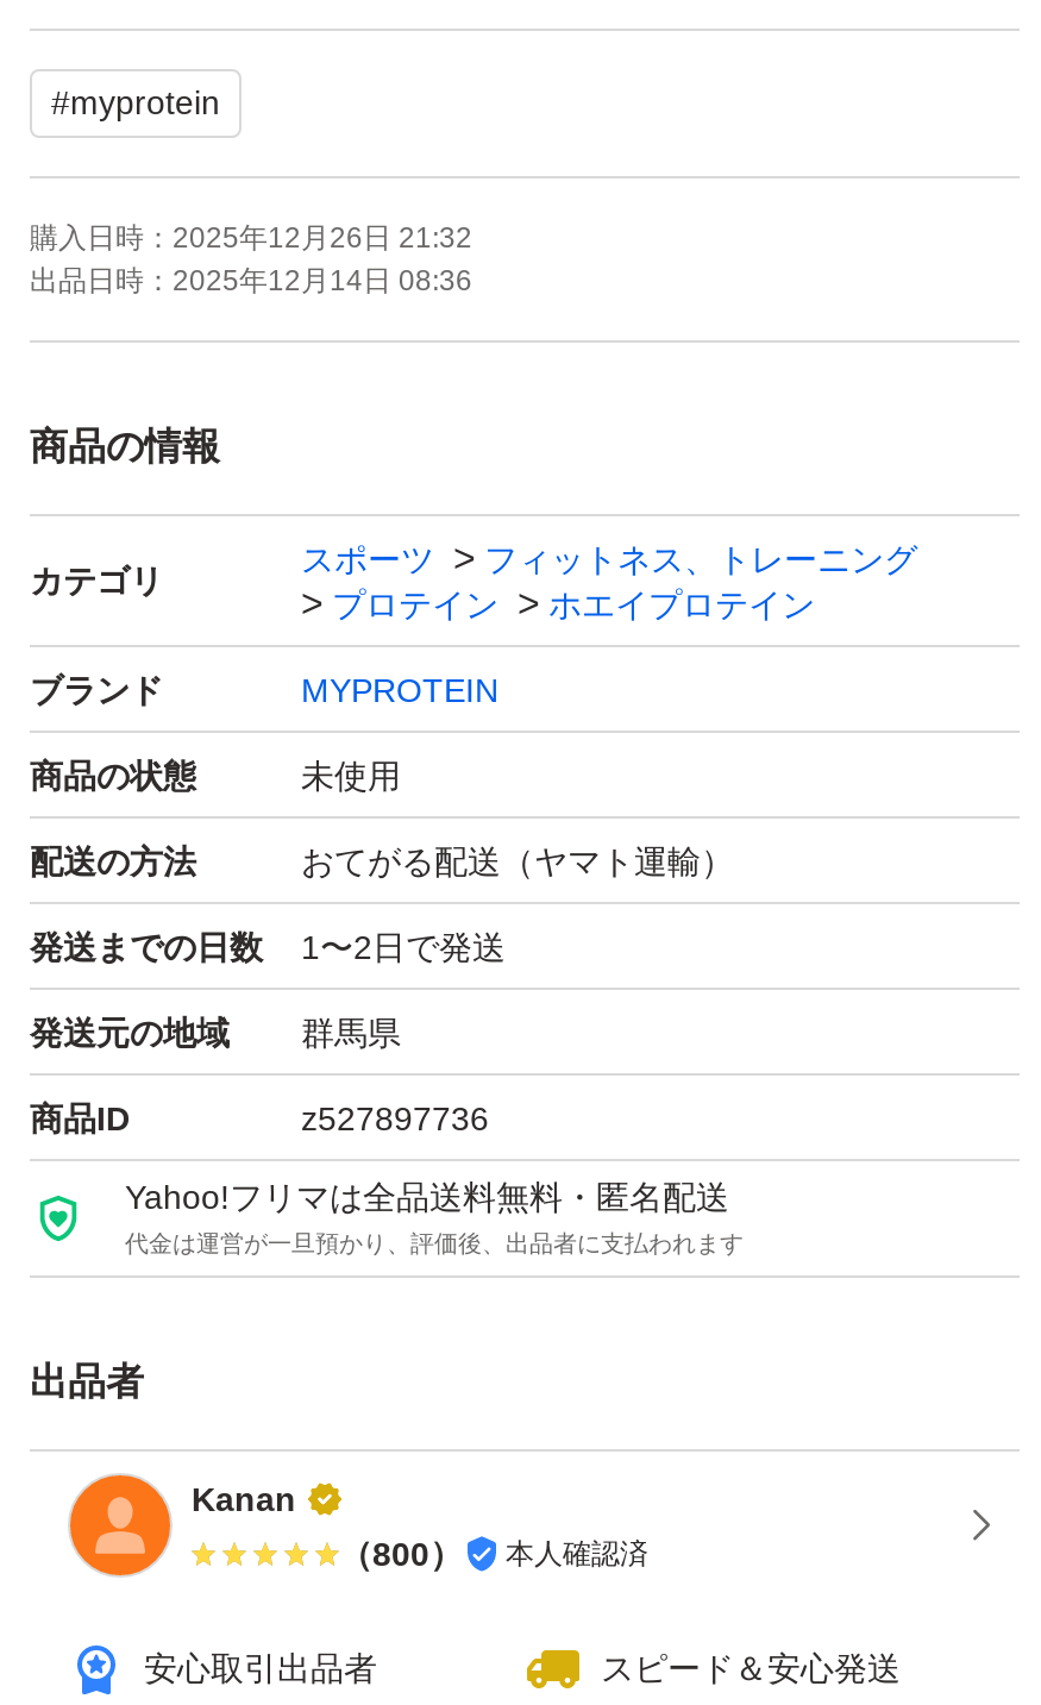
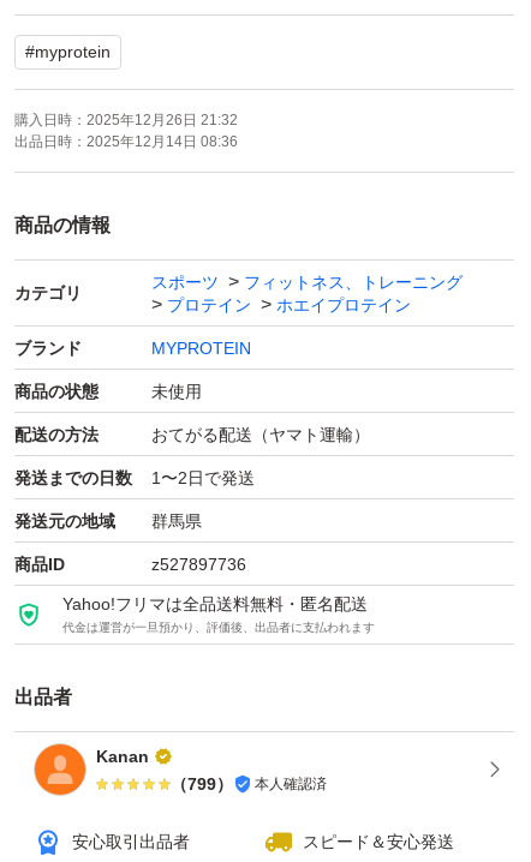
[339,1535,648,1573] （800） 本人確認済 -> [171,774,327,793] （799） 本人確認済

